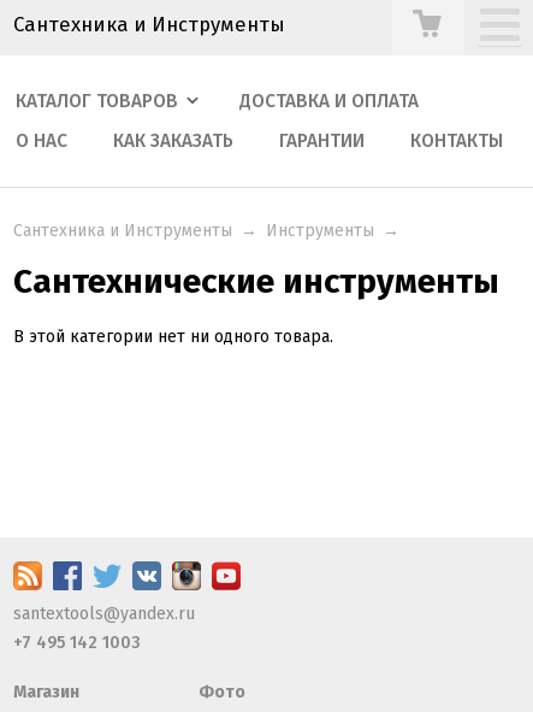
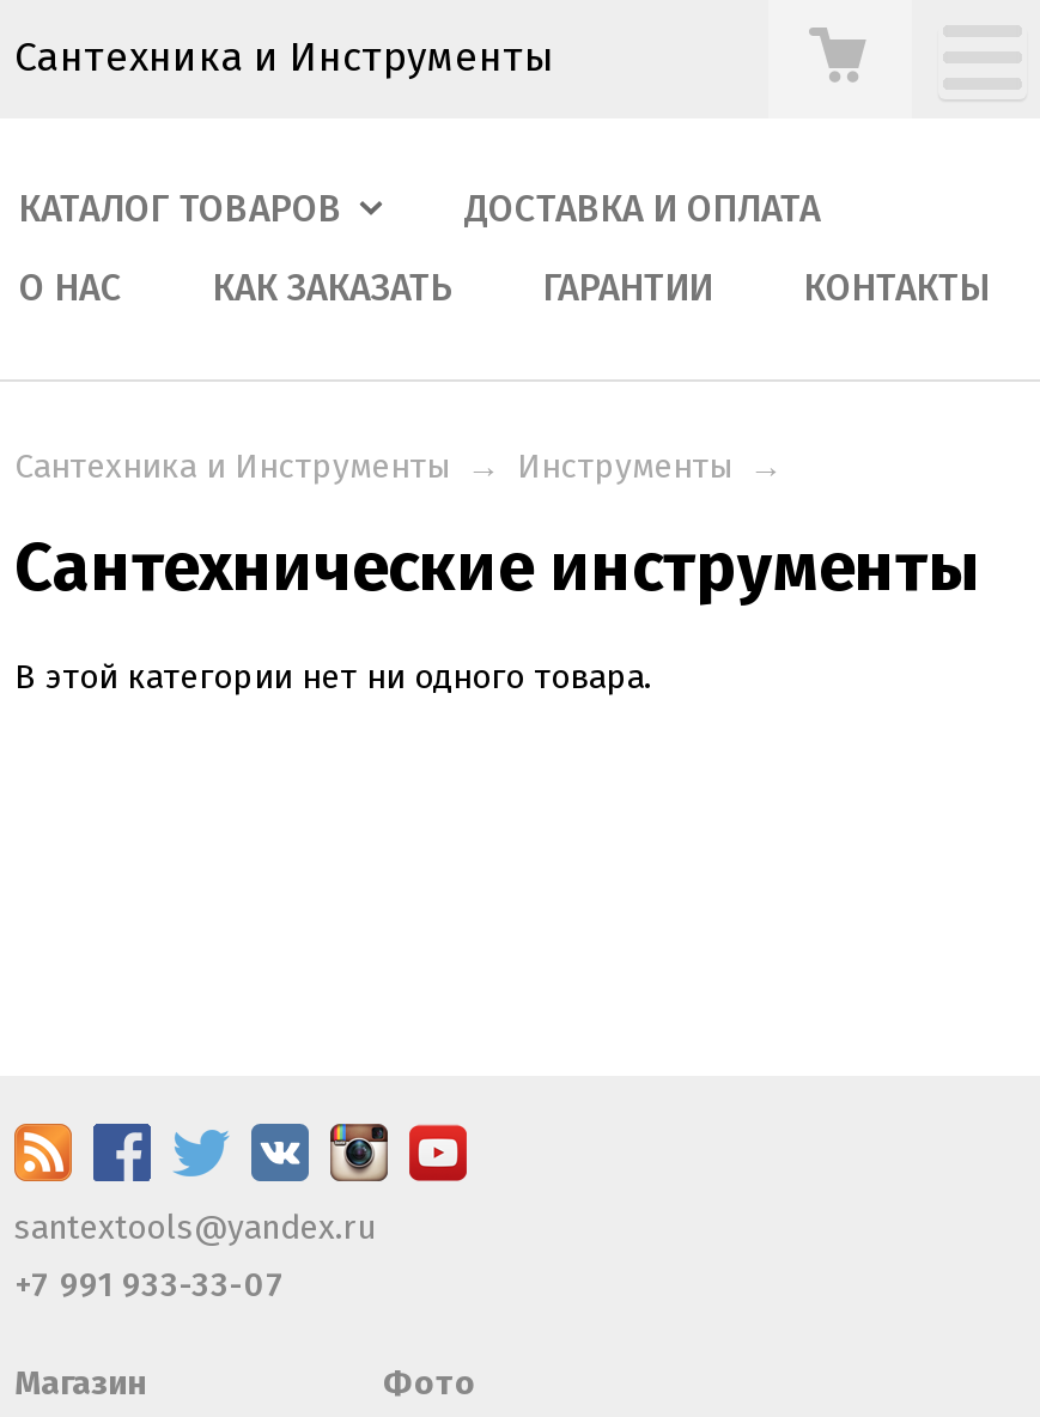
[13,632,141,653] +7 495 142 1003 -> [14,1265,285,1306] +7 991 933-33-07

